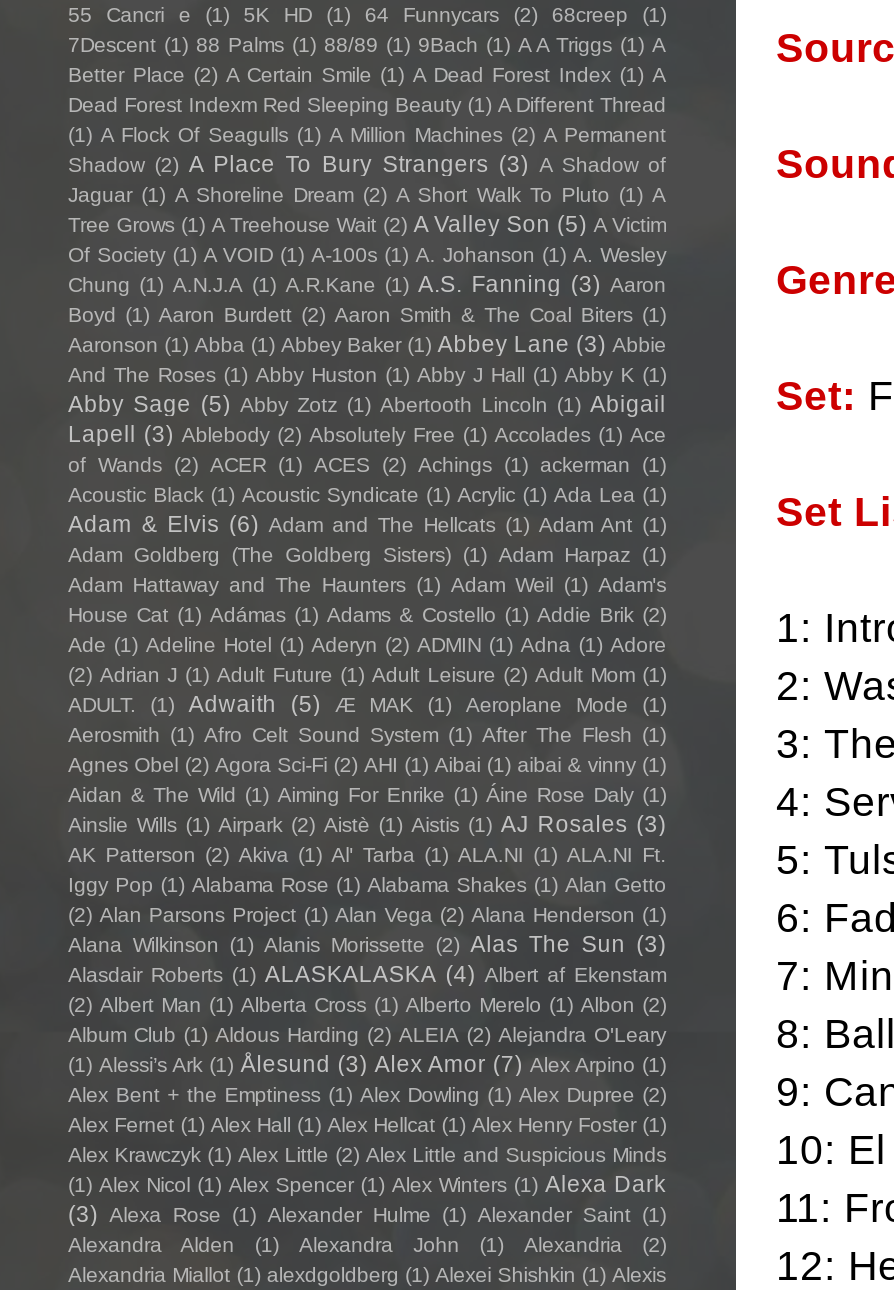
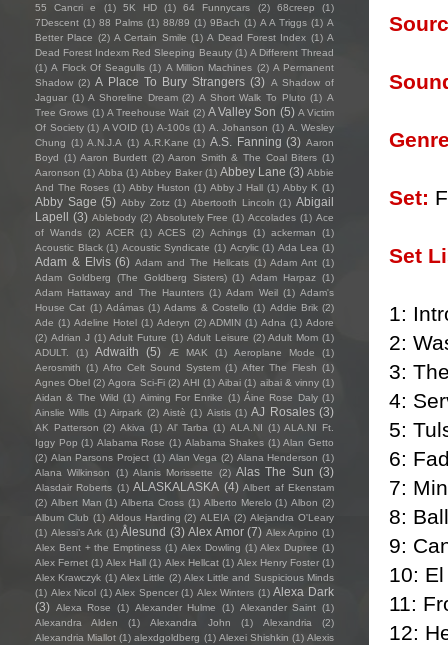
[68,1084,666,1106] Alex Bent + the Emptiness (1) Alex Dowling (1) Alex Dupree (2) -> [35,542,334,553] Alex Bent + the Emptiness (1) Alex Dowling (1) Alex Dupree (1)

